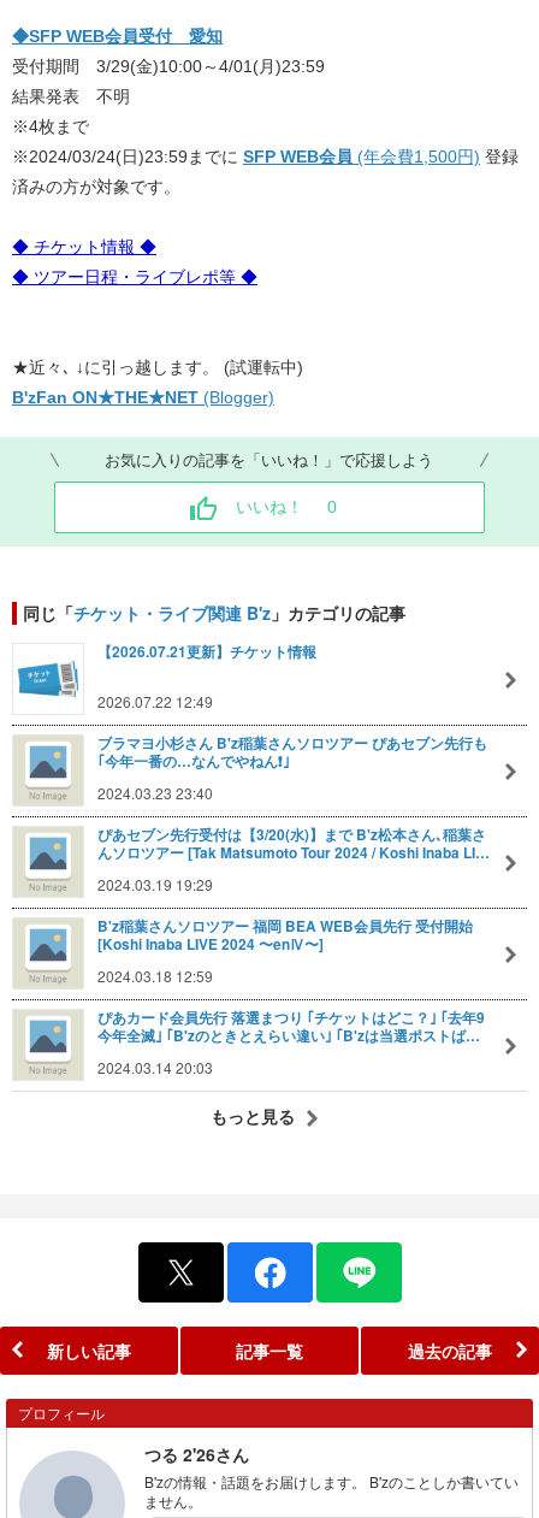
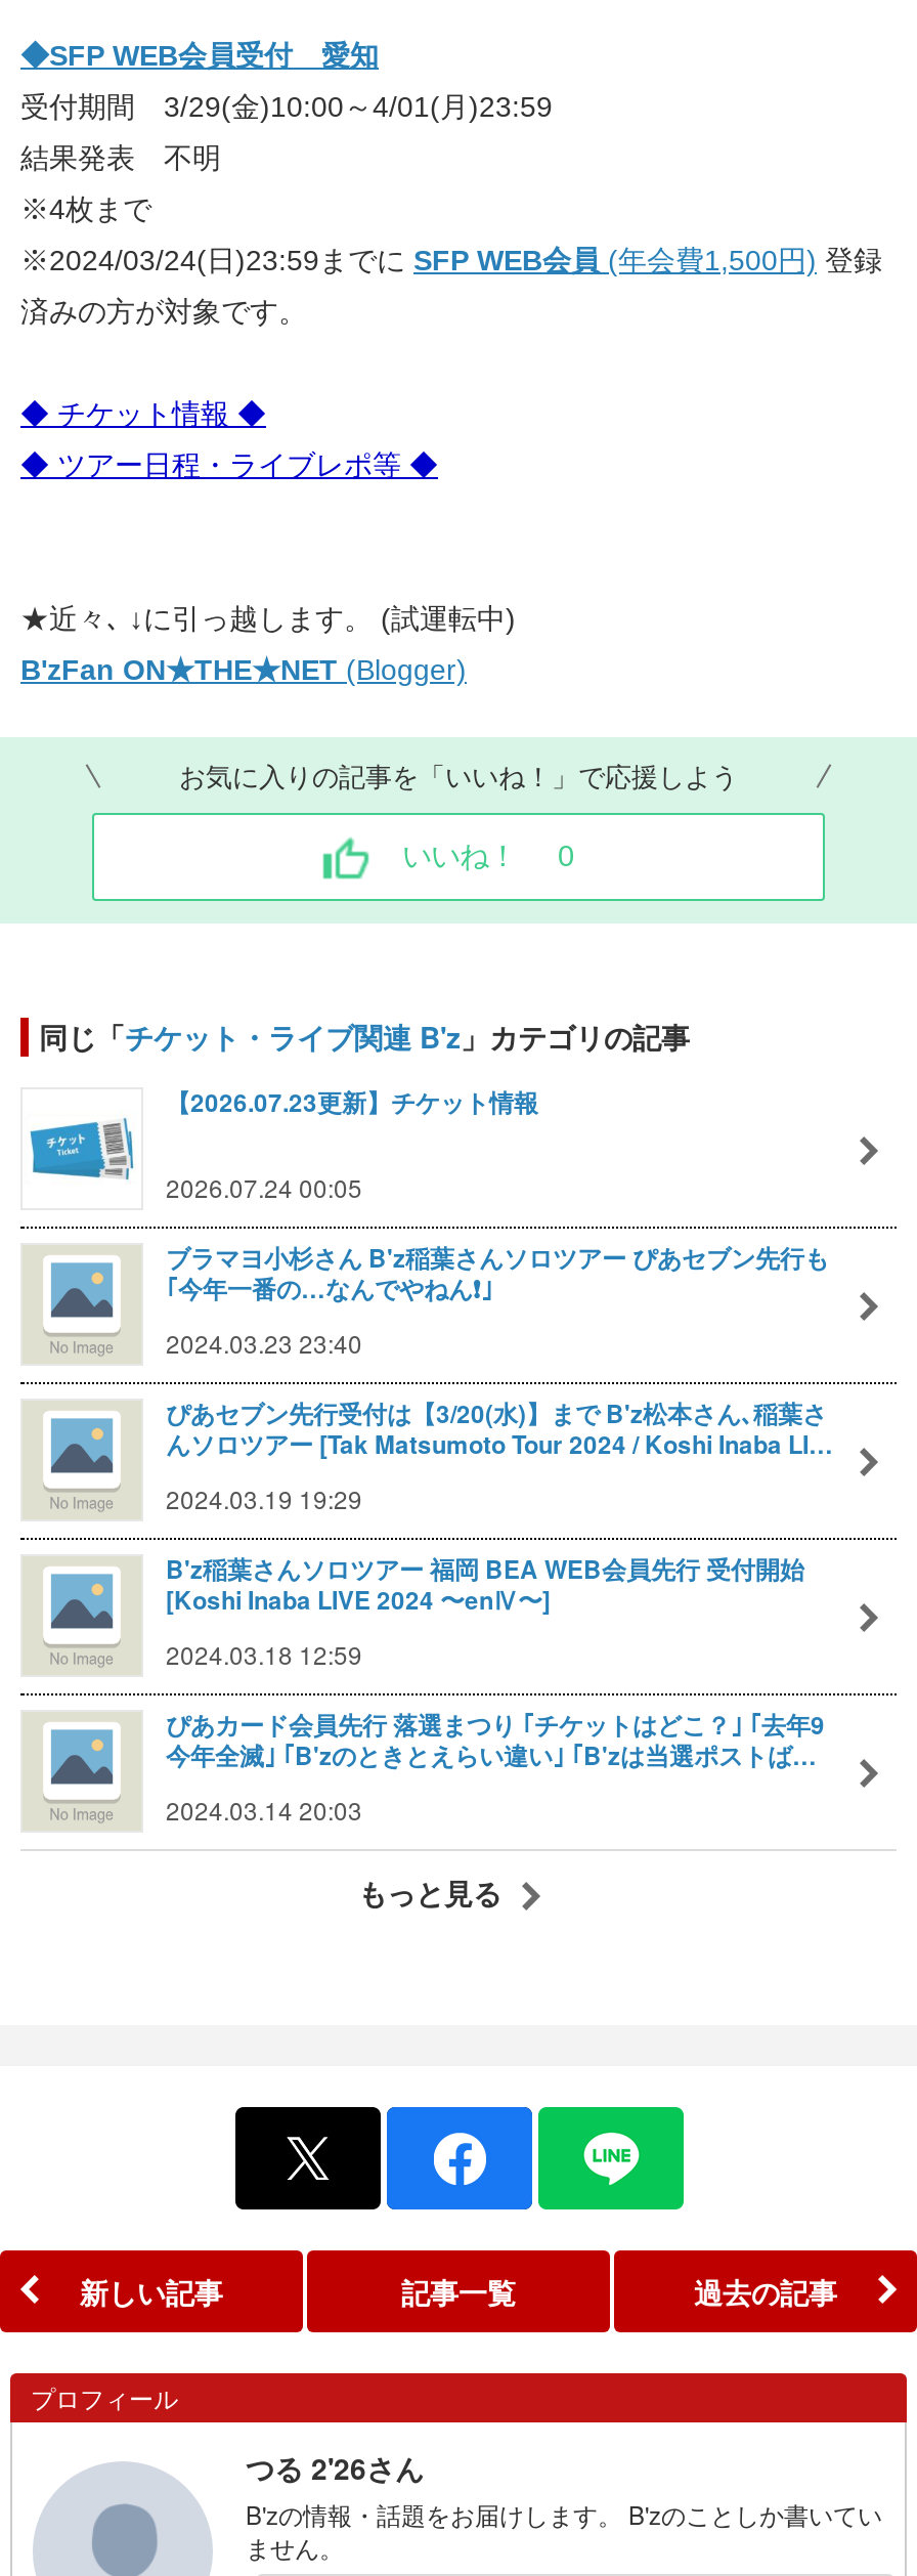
[97,642,316,662] 【2026.07.21更新】チケット情報 -> [166,1086,538,1120] 【2026.07.23更新】チケット情報
[97,691,213,712] 2026.07.22 12:49 -> [166,1170,362,1204] 2026.07.24 00:05

